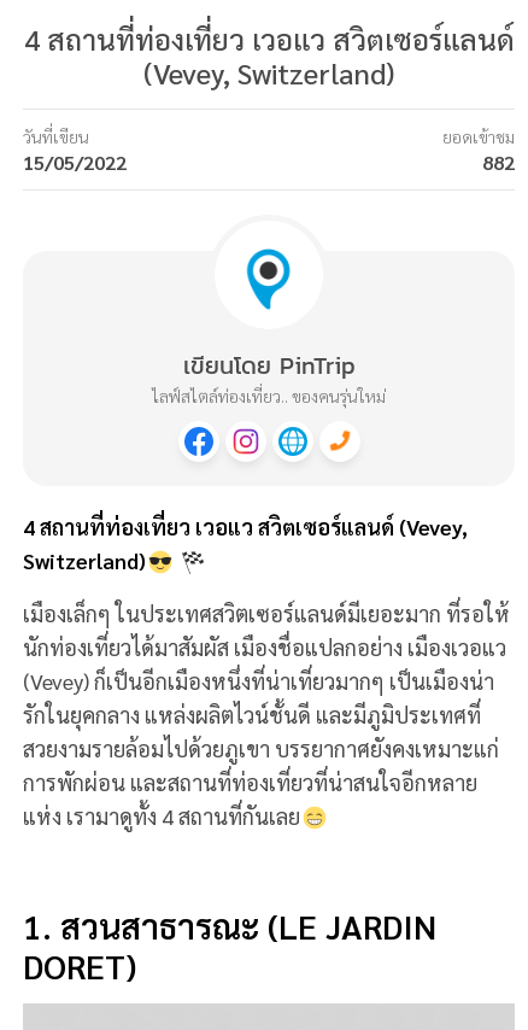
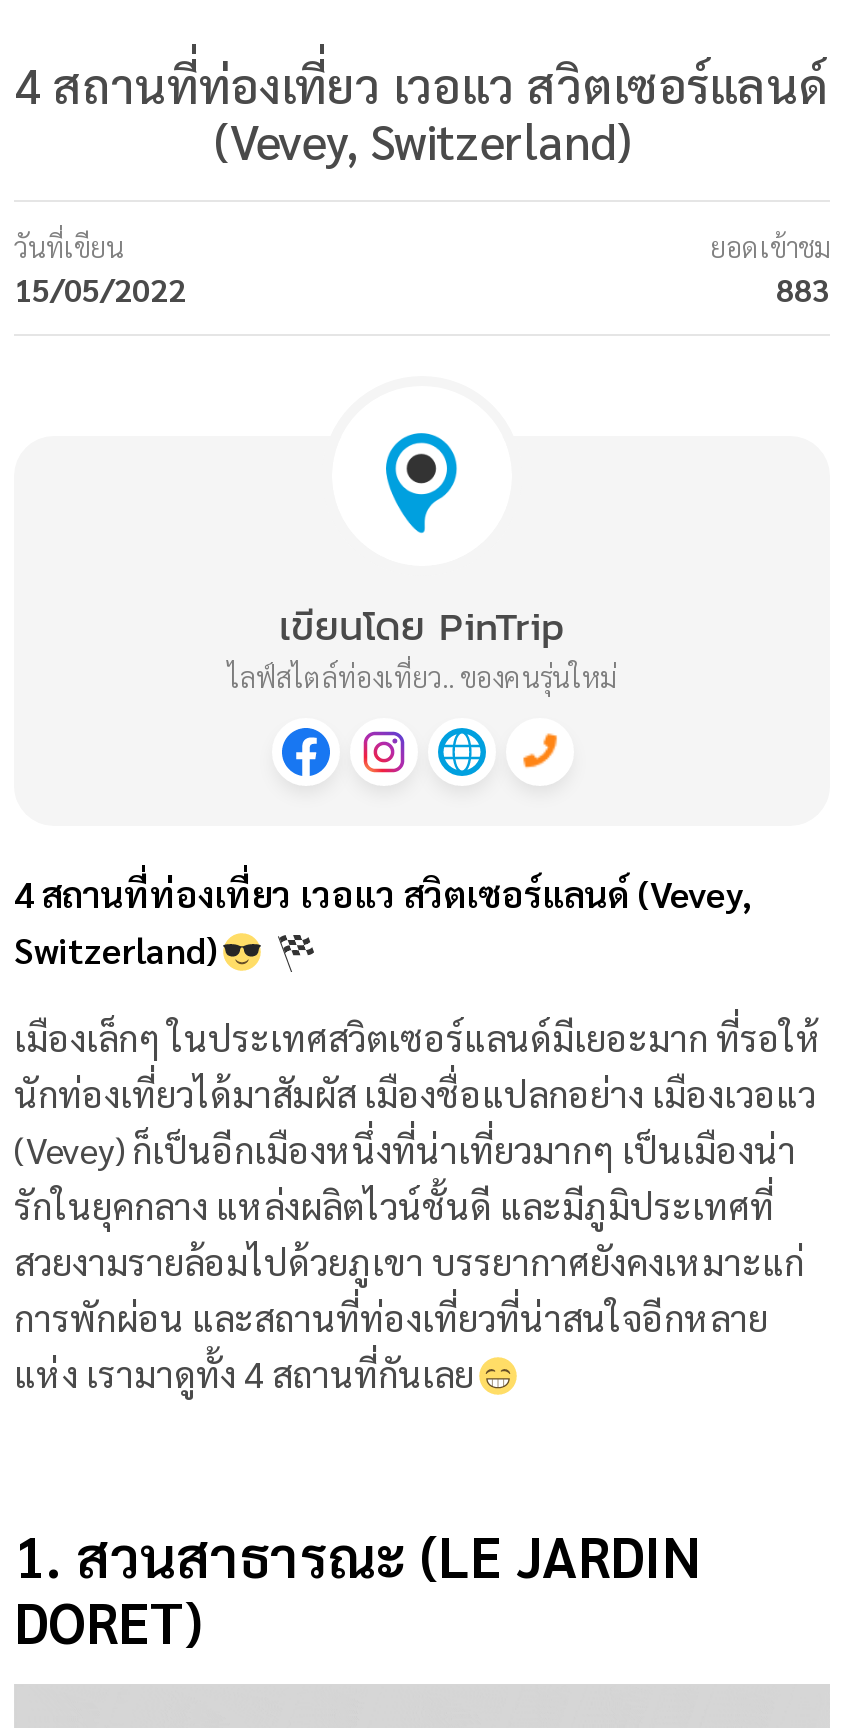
[482,150,515,175] 882 -> [776,268,830,310] 883

